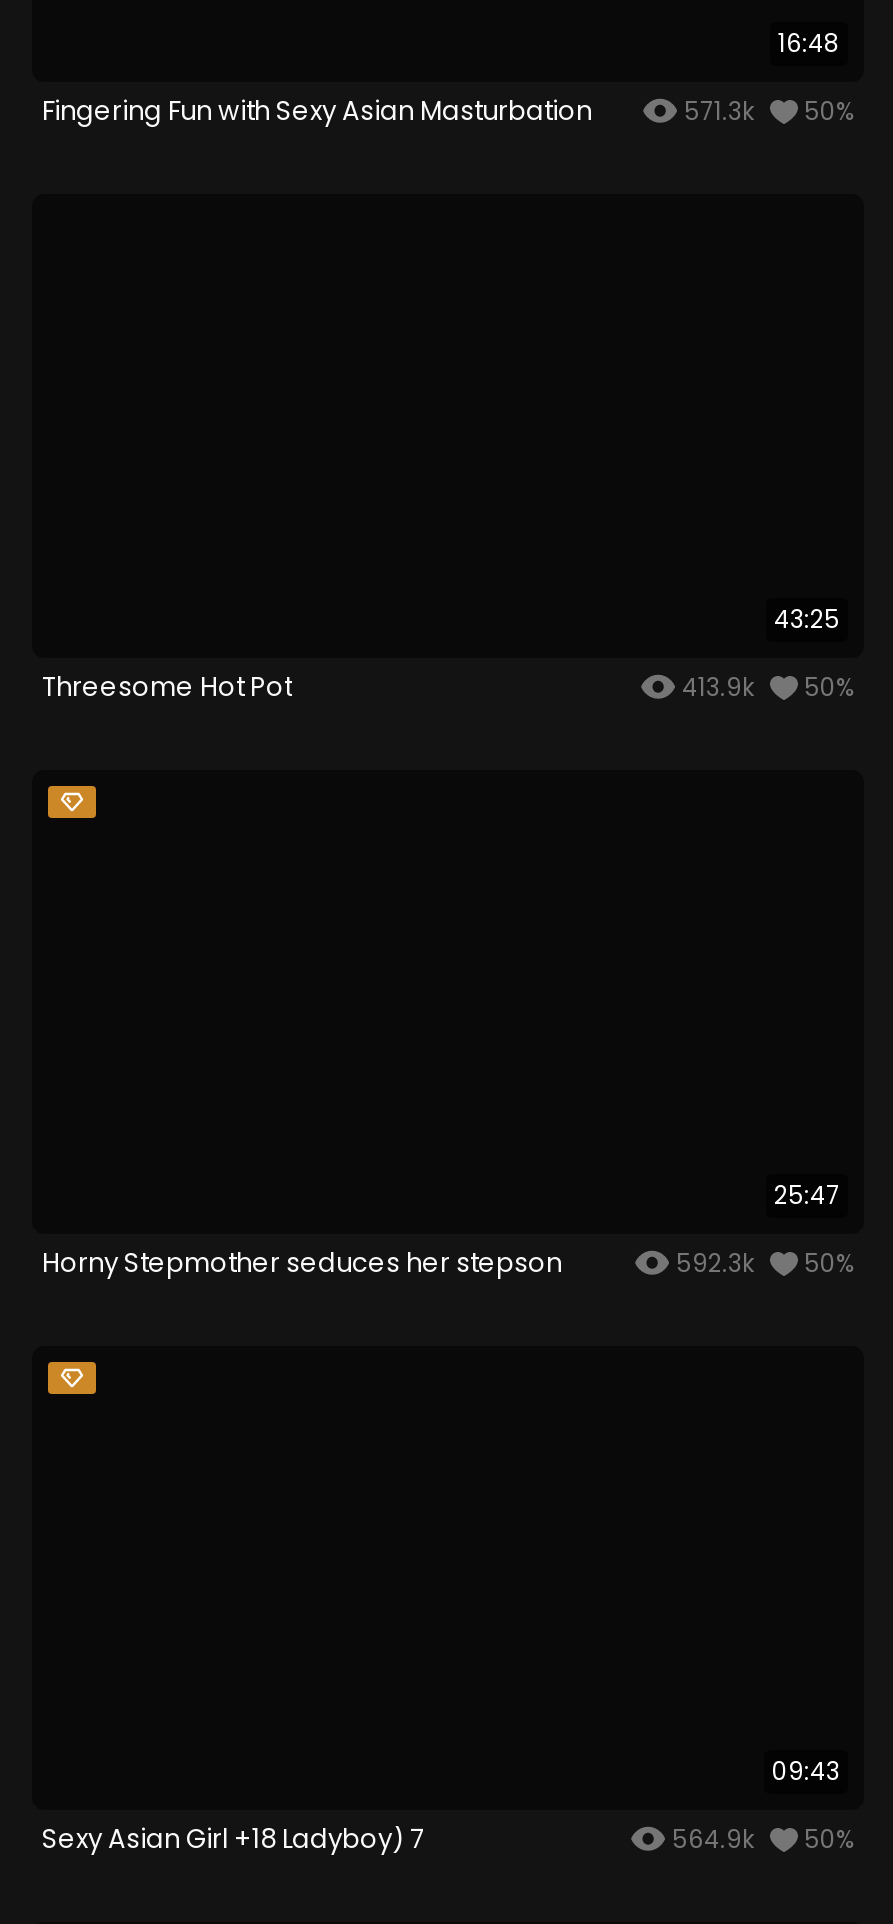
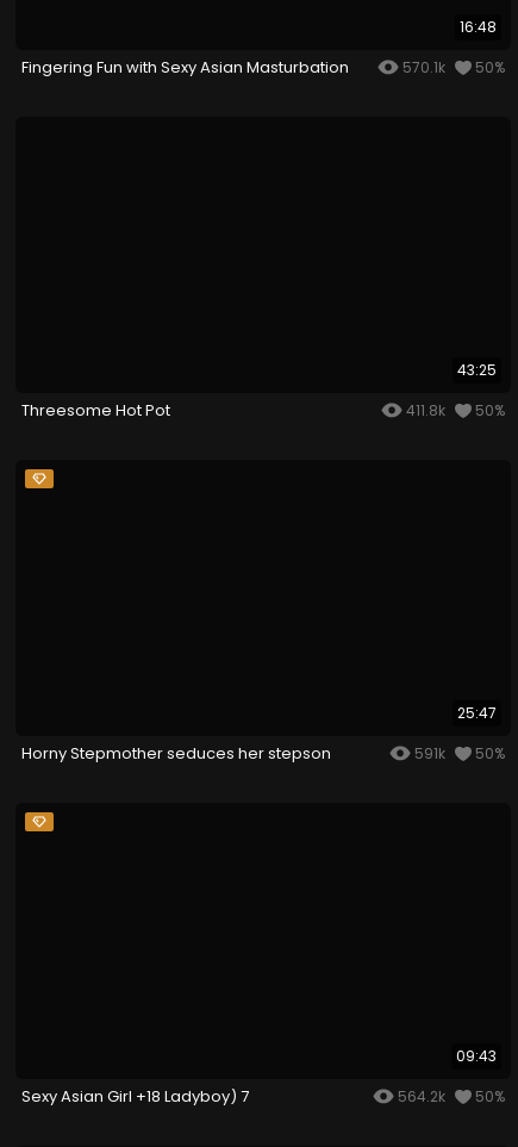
[678,94,854,128] 571.3k 50% -> [399,57,505,77] 570.1k 50%
[676,670,854,704] 413.9k 50% -> [402,400,505,420] 411.8k 50%
[670,1245,854,1279] 592.3k 50% -> [411,743,505,763] 591k 50%
[666,1821,854,1855] 564.9k 50% -> [394,1086,505,1106] 564.2k 50%

